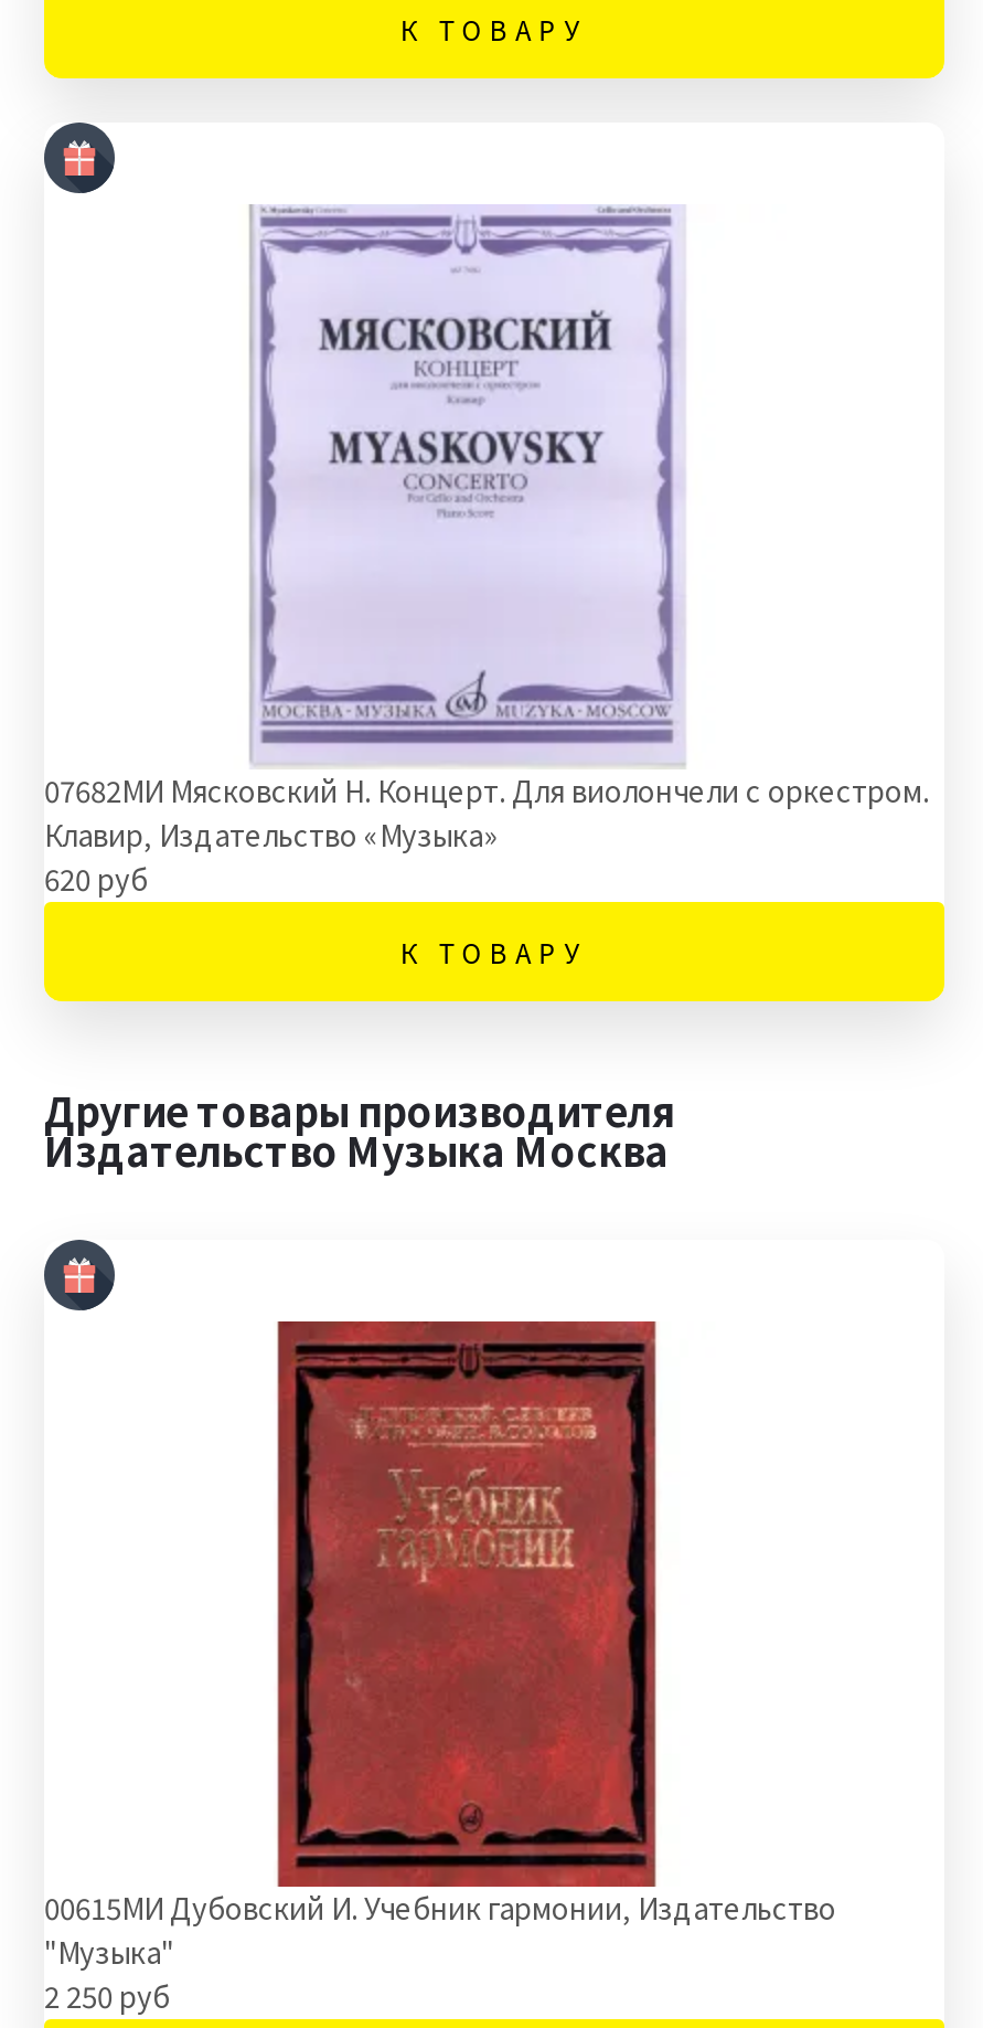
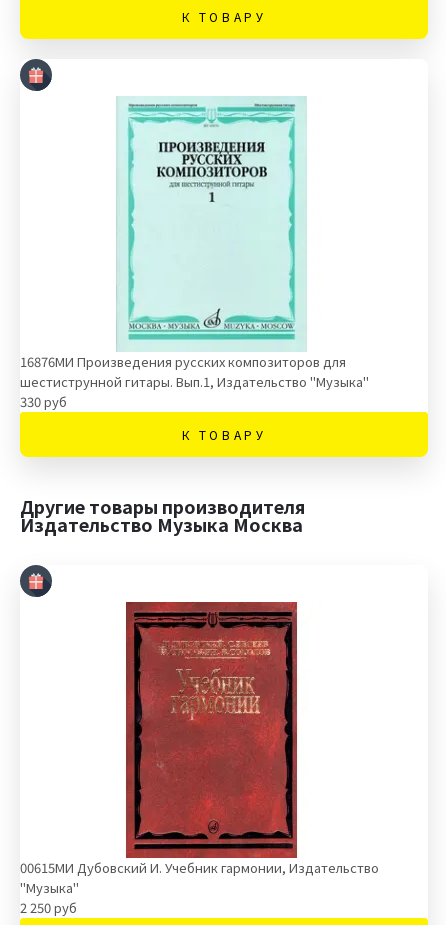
[44,206,929,900] [image] | 07682МИ Мясковский Н. Концерт. Для виолончели с оркестром. | Клавир, Издательство «Музыка» | 620 руб -> [20,98,369,411] [image] | 16876МИ Произведения русских композиторов для | шестиструнной гитары. Вып.1, Издательство "Музыка" | 330 руб

